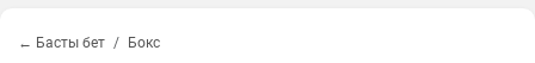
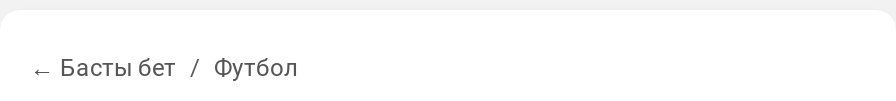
[128,34,160,51] Бокс -> [214,55,298,83] Футбол

